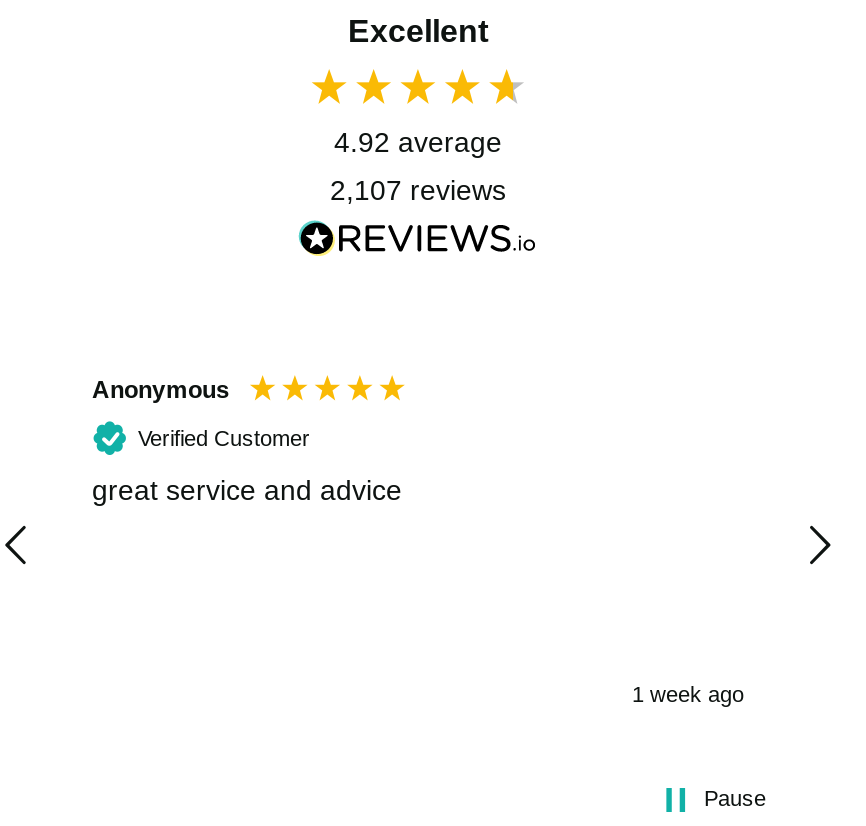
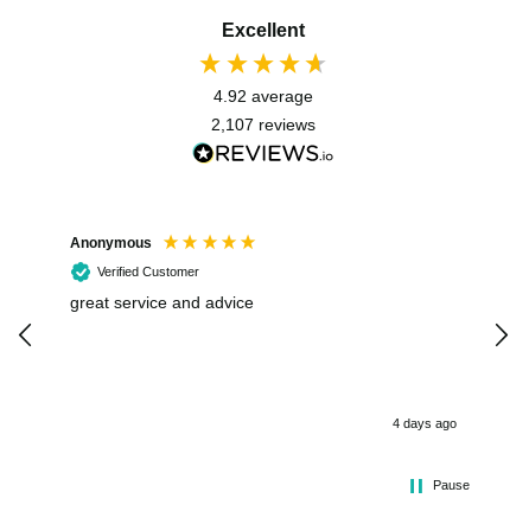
[632,682,744,706] 1 week ago -> [393,416,457,430] 4 days ago

